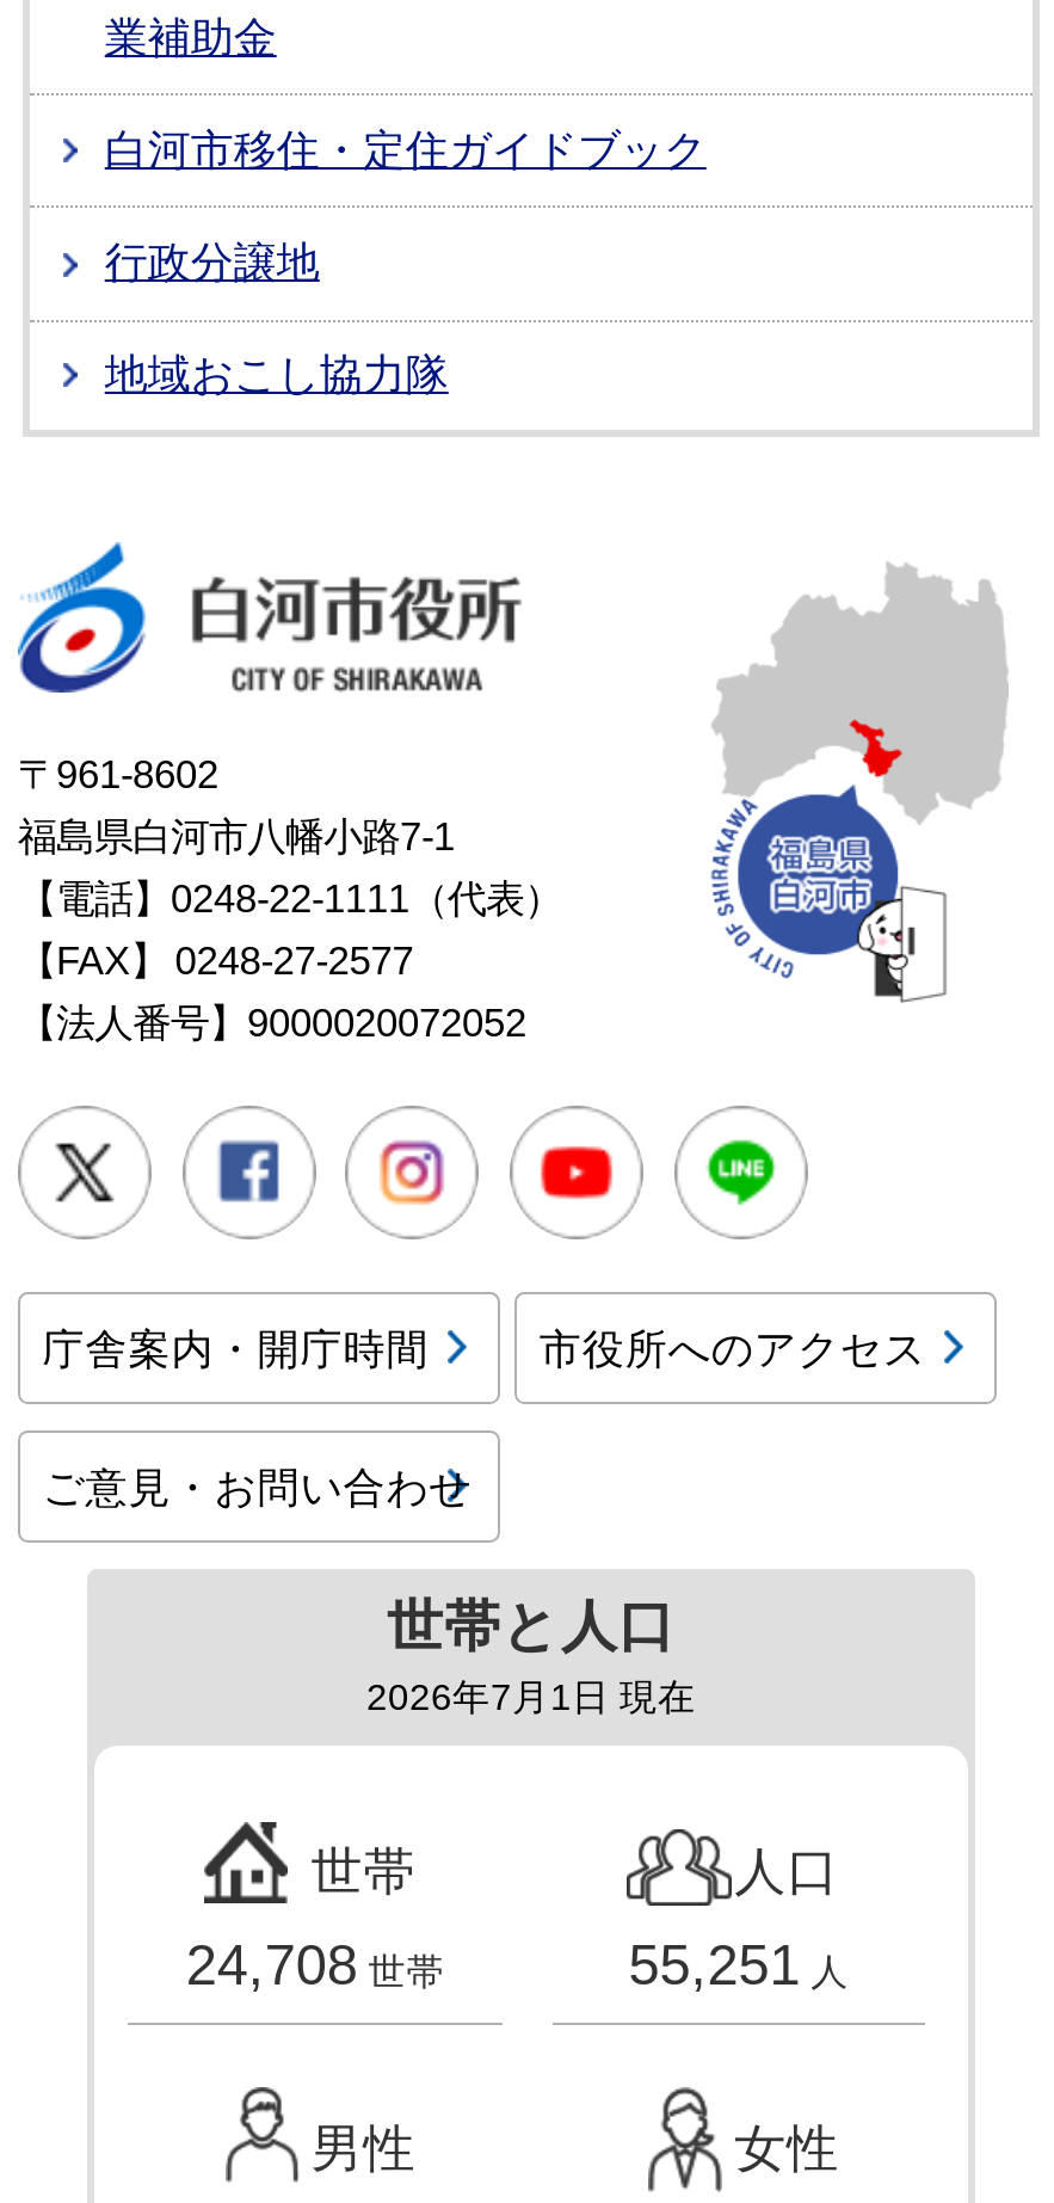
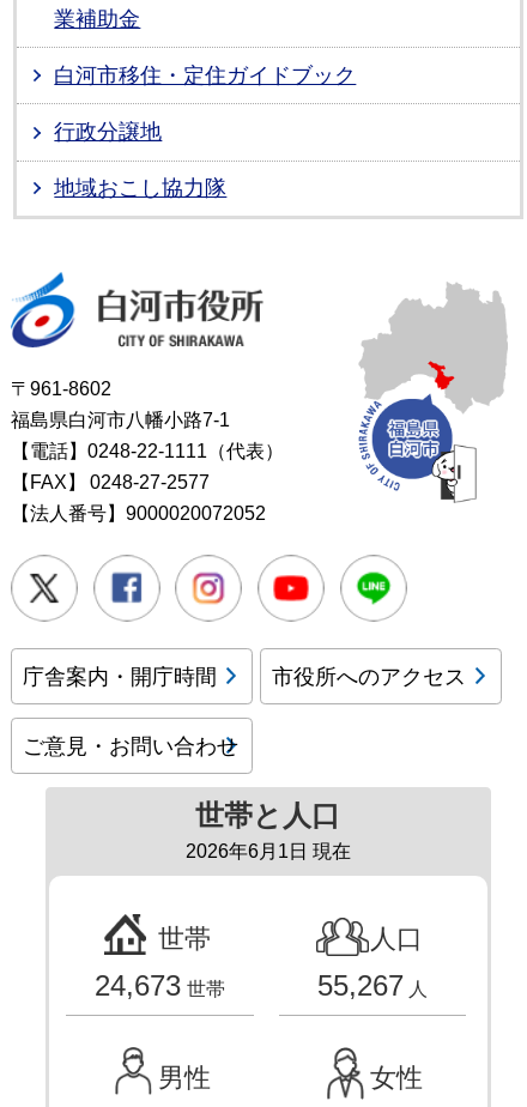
[366,1676,696,1716] 2026年7月1日 現在 -> [186,841,351,861] 2026年6月1日 現在
[186,1936,445,1998] 24,708 世帯 -> [95,971,225,1002] 24,673 世帯
[628,1936,849,1998] 55,251 人 -> [317,971,428,1002] 55,267 人

